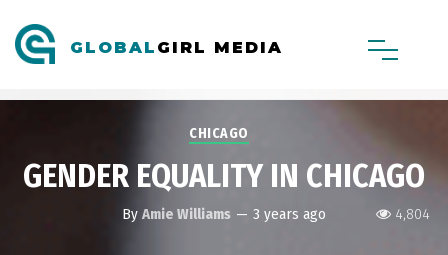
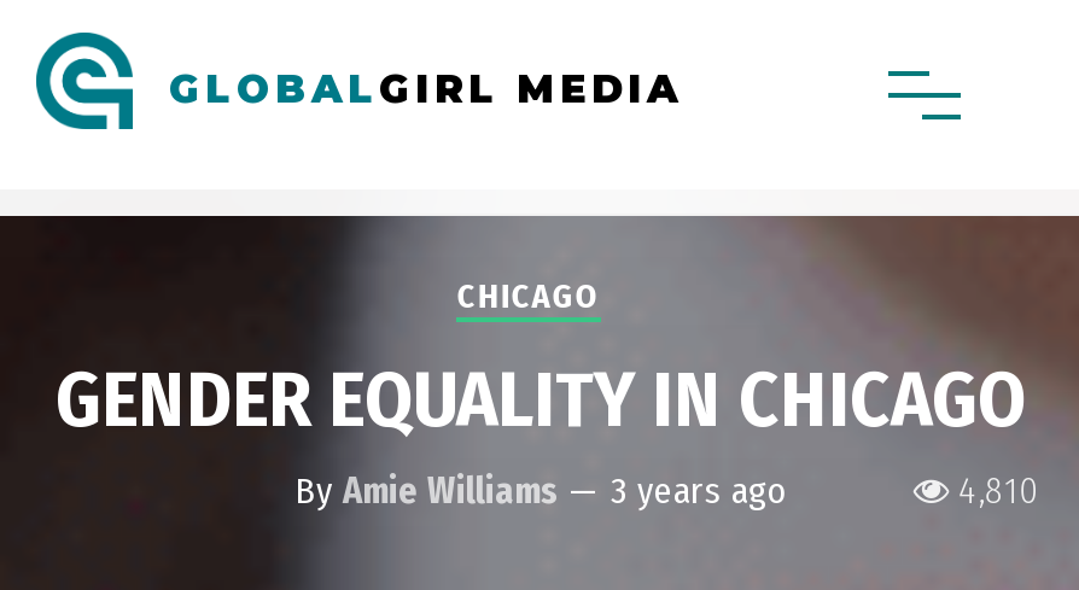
[395,205,430,223] 4,804 -> [959,469,1038,513] 4,810

